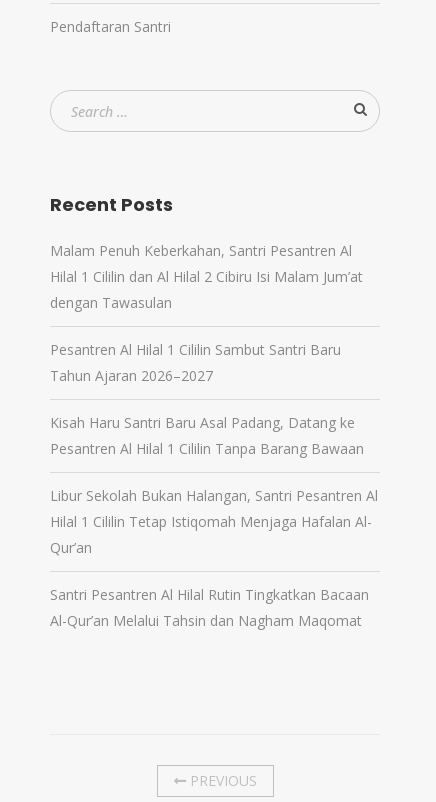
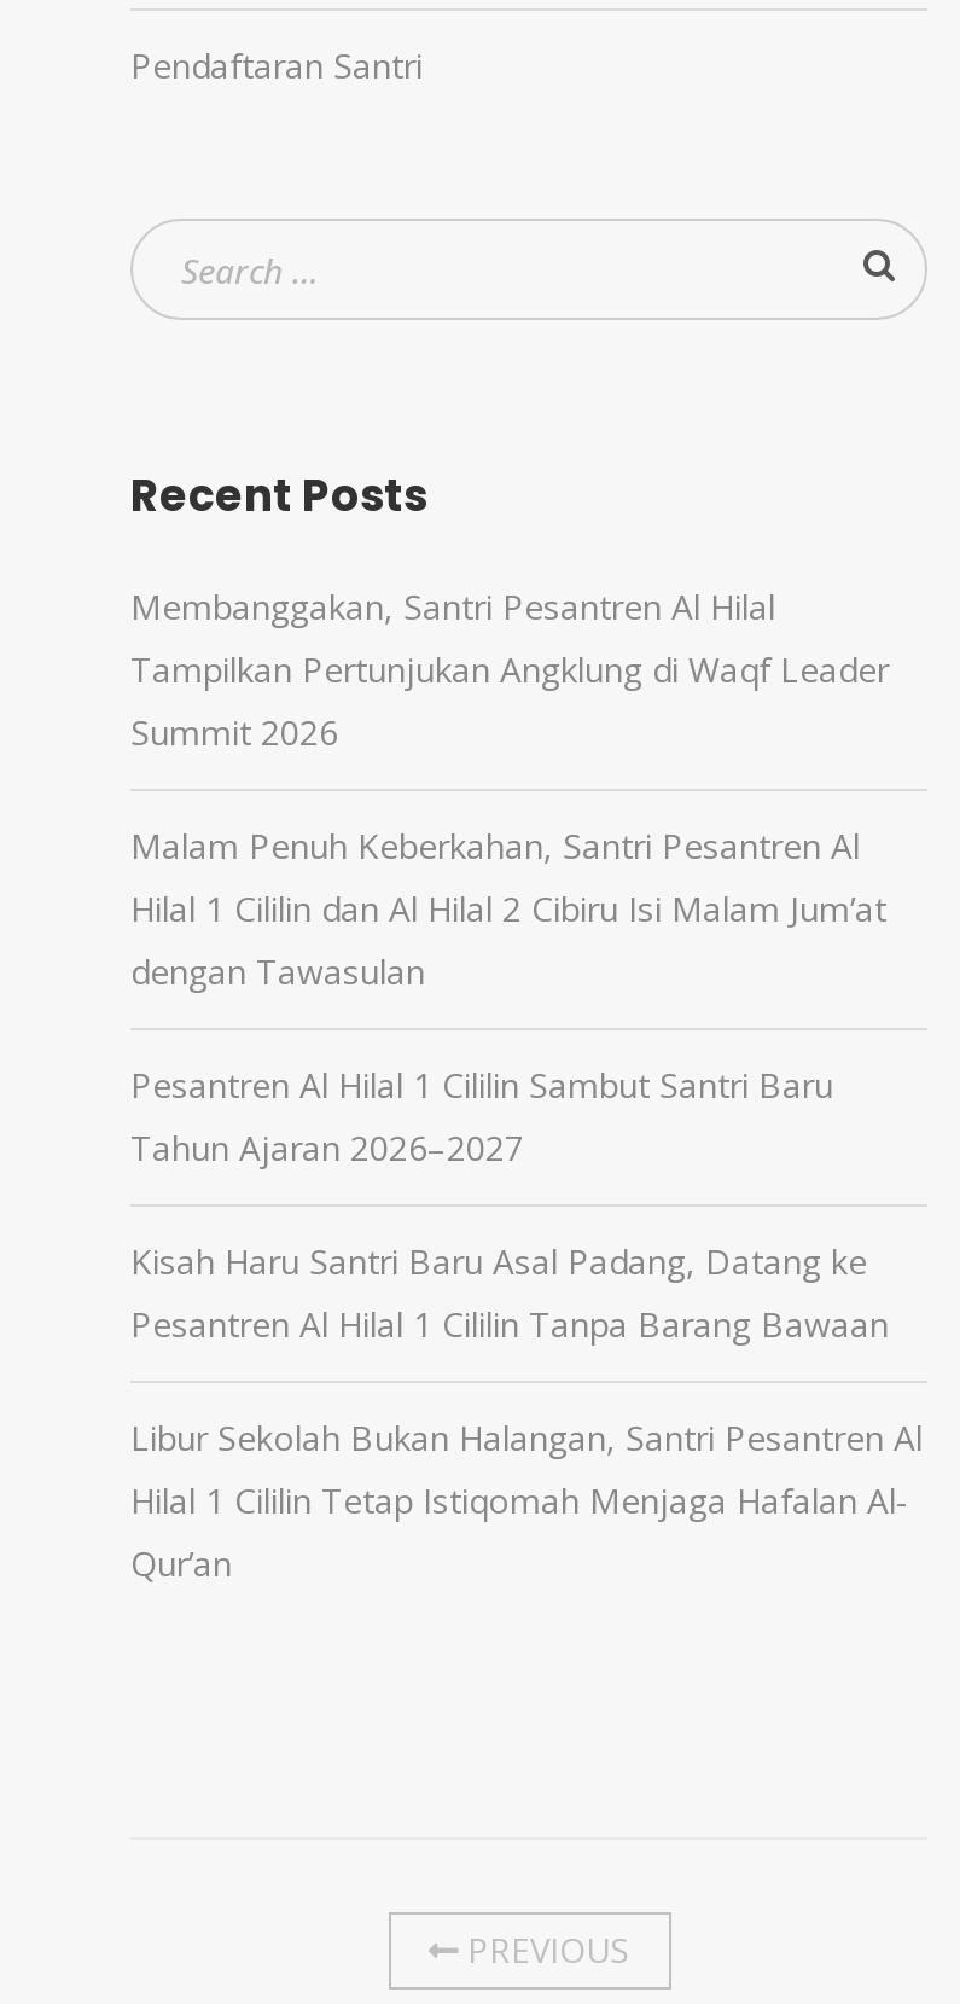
none -> [130,584,889,756] Membanggakan, Santri Pesantren Al Hilal | Tampilkan Pertunjukan Angklung di Waqf Leader | Summit 2026
moved [50,241,378,557] -> [130,823,923,1587]: Malam Penuh Keberkahan, Santri Pesantren Al | Hilal 1 Cililin dan Al Hilal 2 Cibiru Isi Malam Jum’at | dengan Tawasulan | ... | Hilal 1 Cililin Tetap Istiqomah Menjaga Hafalan Al- | Qur’an
[50,585,369,630] Santri Pesantren Al Hilal Rutin Tingkatkan Bacaan | Al-Qur’an Melalui Tahsin dan Nagham Maqomat -> none

